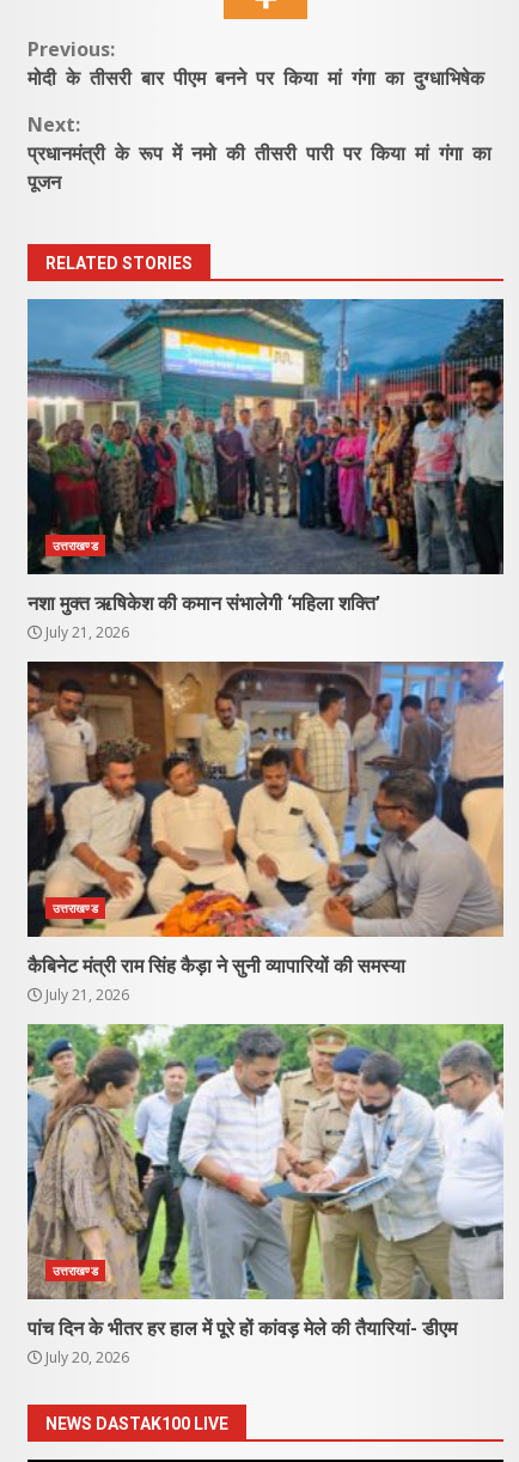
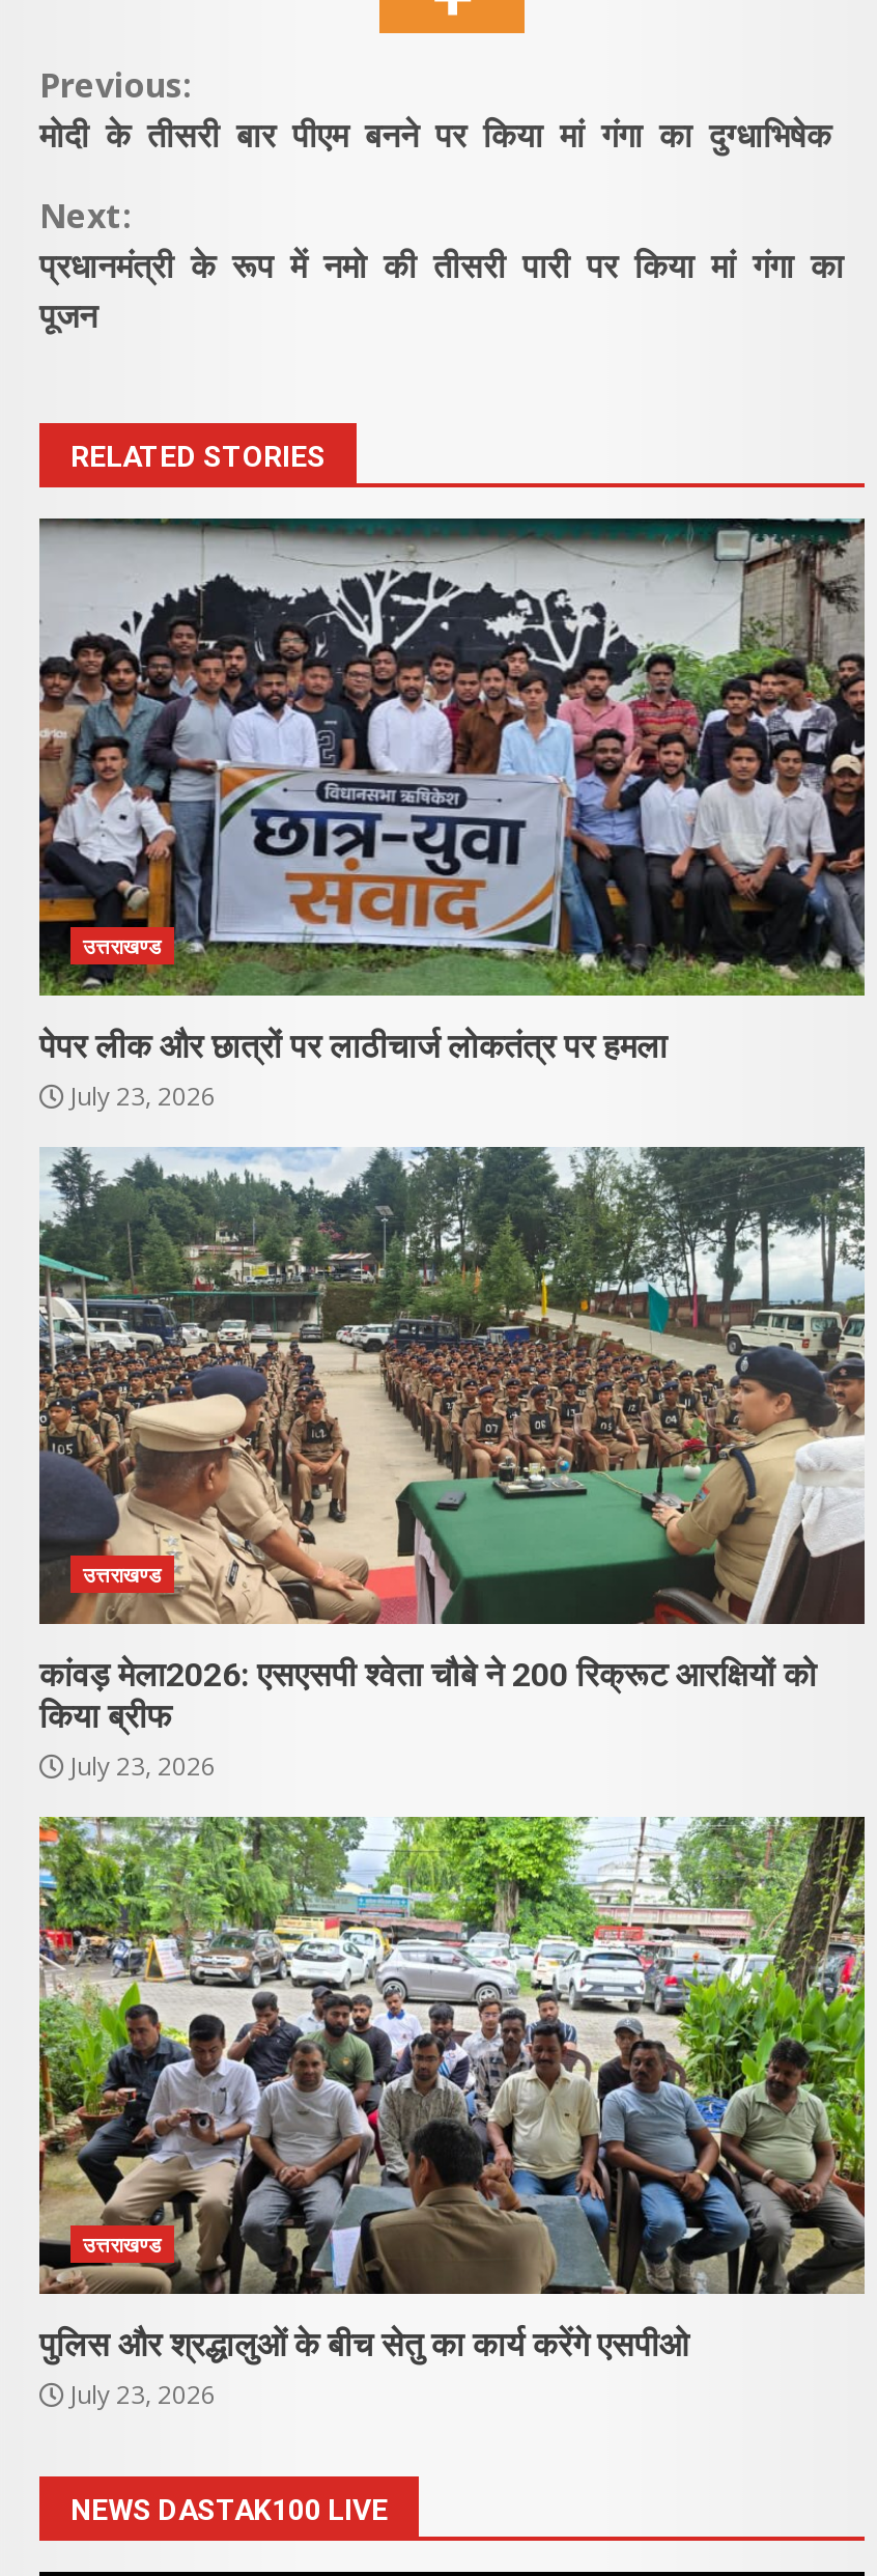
[26,298,505,642] [image] | नशा मुक्त ऋषिकेश की कमान संभालेगी ‘महिला शक्ति’ | July 21, 2026 -> [37,516,867,1113] [image] | पेपर लीक और छात्रों पर लाठीचार्ज लोकतंत्र पर हमला | July 23, 2026
[26,660,505,1004] [image] | कैबिनेट मंत्री राम सिंह कैड़ा ने सुनी व्यापारियों की समस्या | July 21, 2026 -> [37,1145,867,1783] [image] | कांवड़ मेला2026: एसएसपी श्वेता चौबे ने 200 रिक्रूट आरक्षियों को | किया ब्रीफ | July 23, 2026
[26,1023,503,1367] [image] | पांच दिन के भीतर हर हाल में पूरे हों कांवड़ मेले की तैयारियां- डीएम | July 20, 2026 -> [37,1815,867,2411] [image] | पुलिस और श्रद्धालुओं के बीच सेतु का कार्य करेंगे एसपीओ | July 23, 2026

